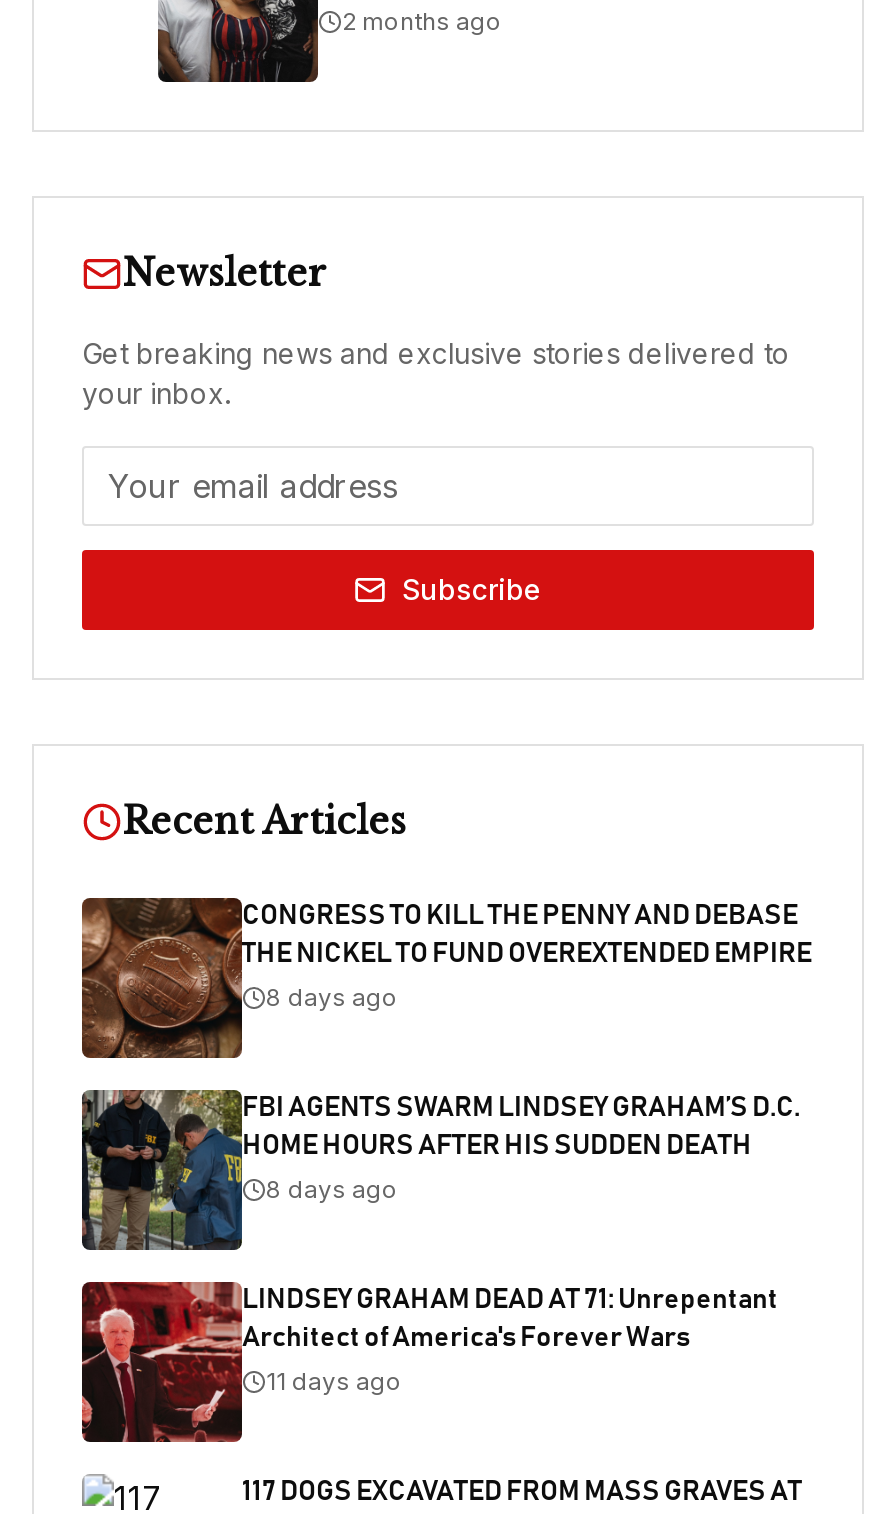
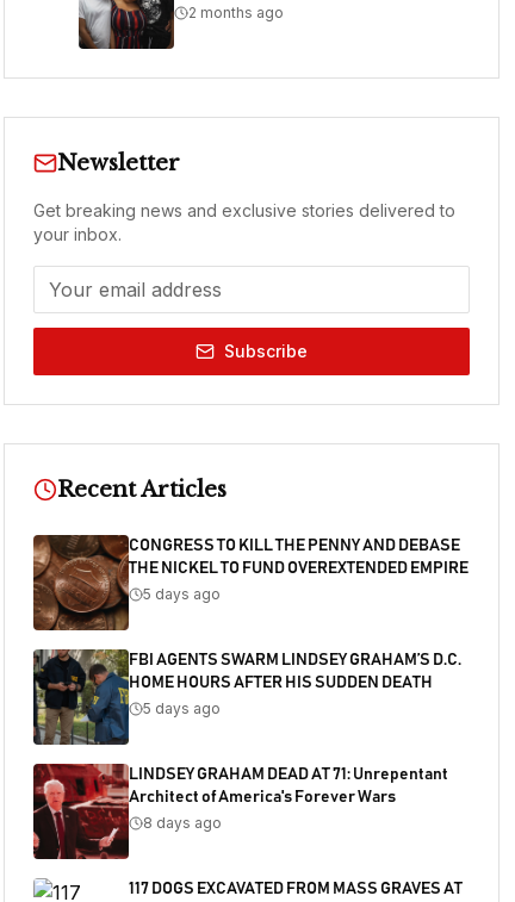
[266,982,398,1012] 8 days ago -> [143,585,221,603] 5 days ago
[266,1174,398,1204] 8 days ago -> [143,699,221,717] 5 days ago
[266,1366,402,1396] 11 days ago -> [143,814,222,832] 8 days ago

